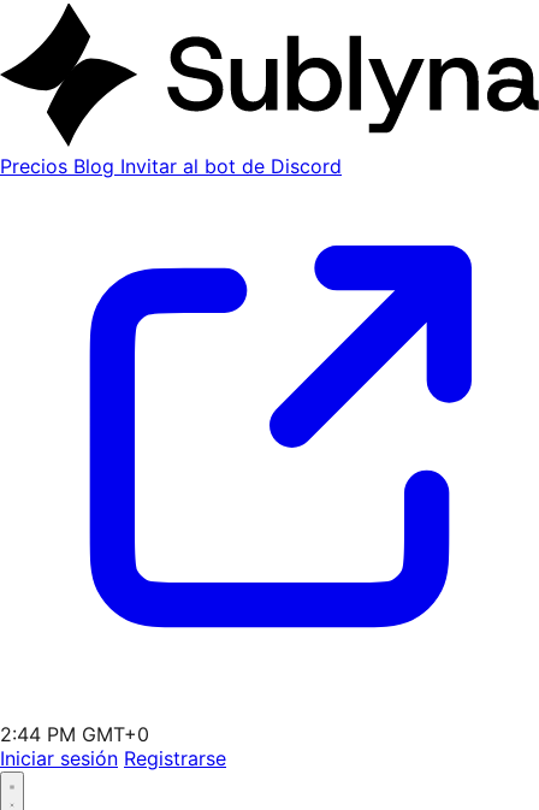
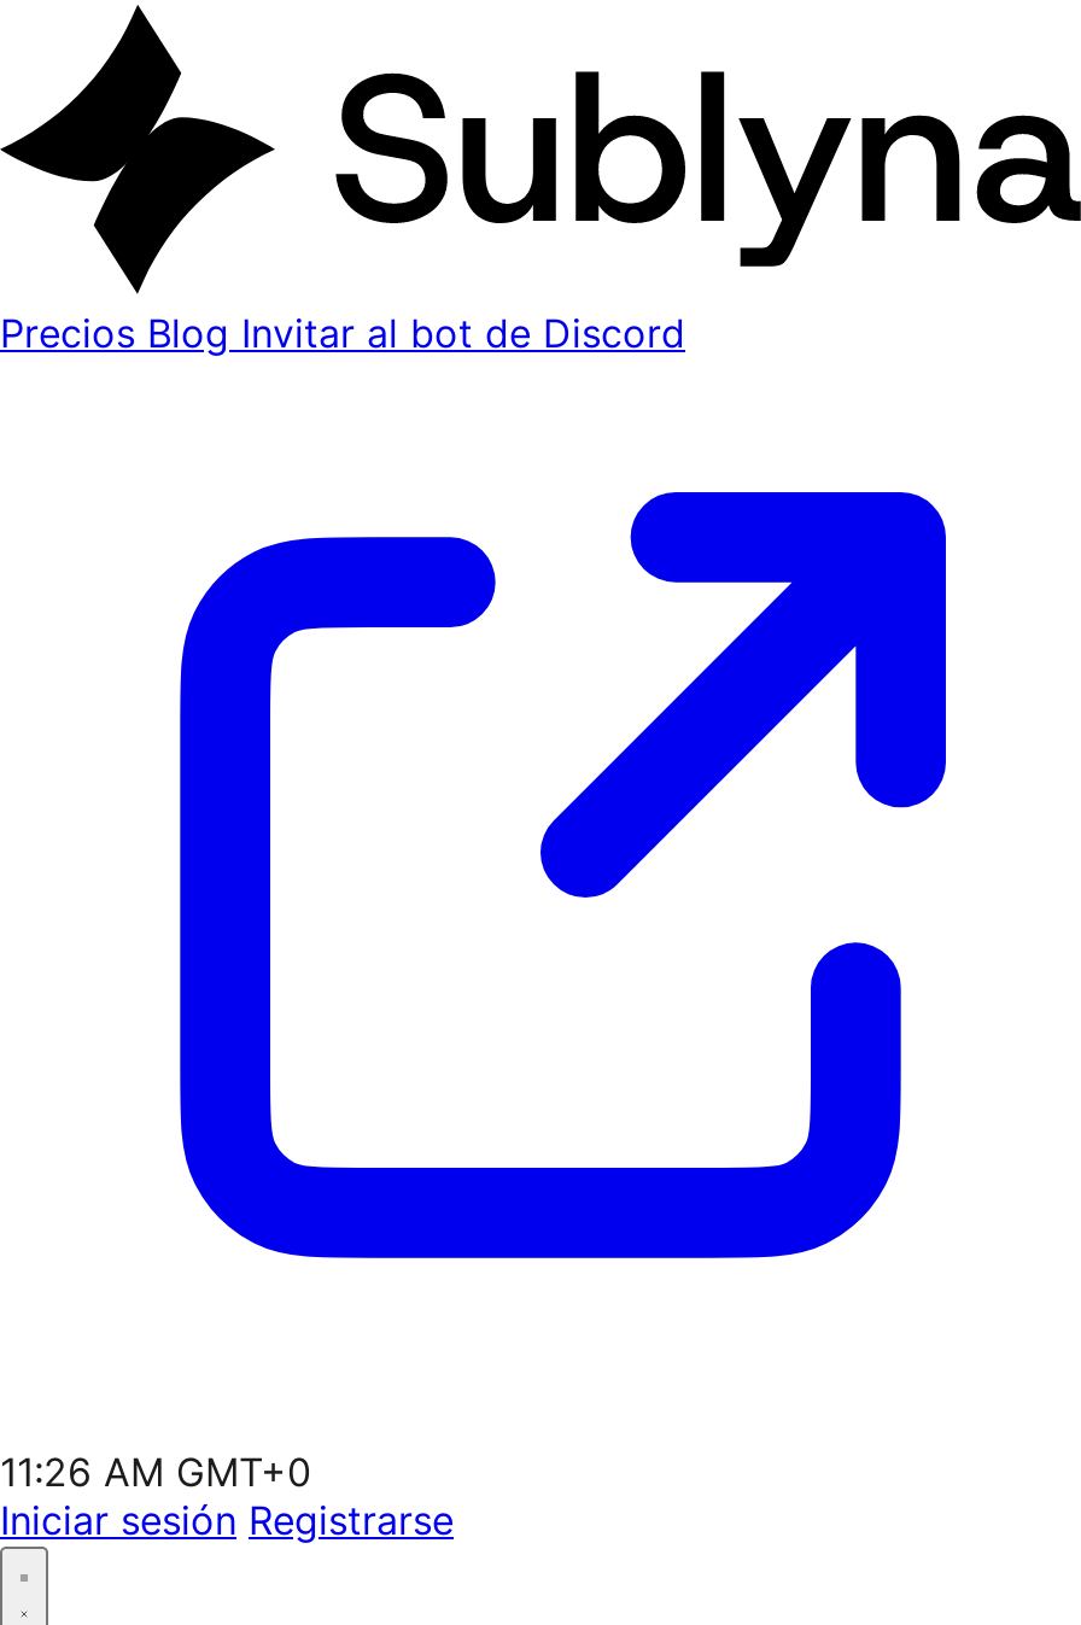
[0,722,149,746] 2:44 PM GMT+0 -> [0,1448,311,1496] 11:26 AM GMT+0

